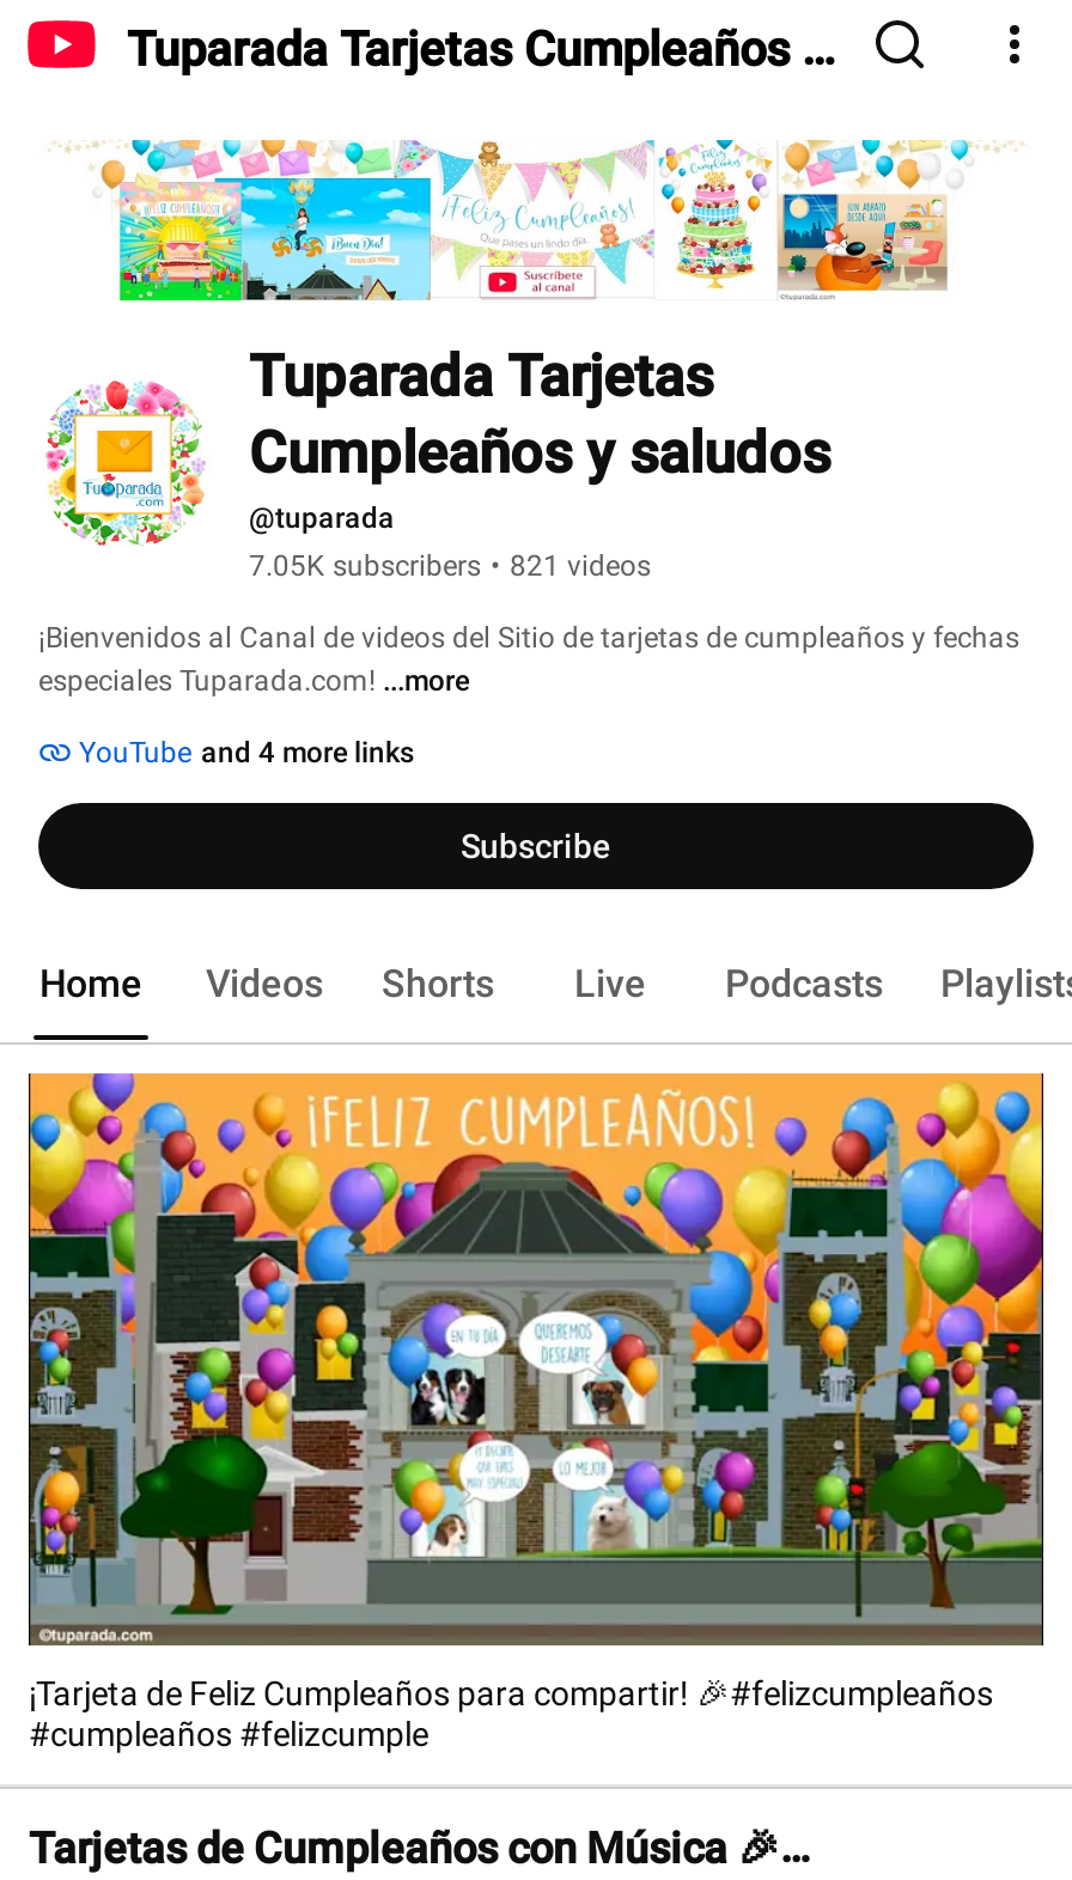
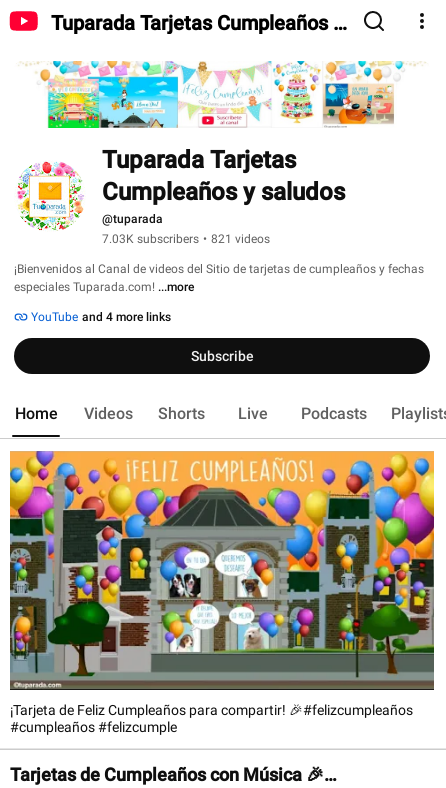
[249,549,651,583] 7.05K subscribers • 821 videos -> [102,232,270,246] 7.03K subscribers • 821 videos

